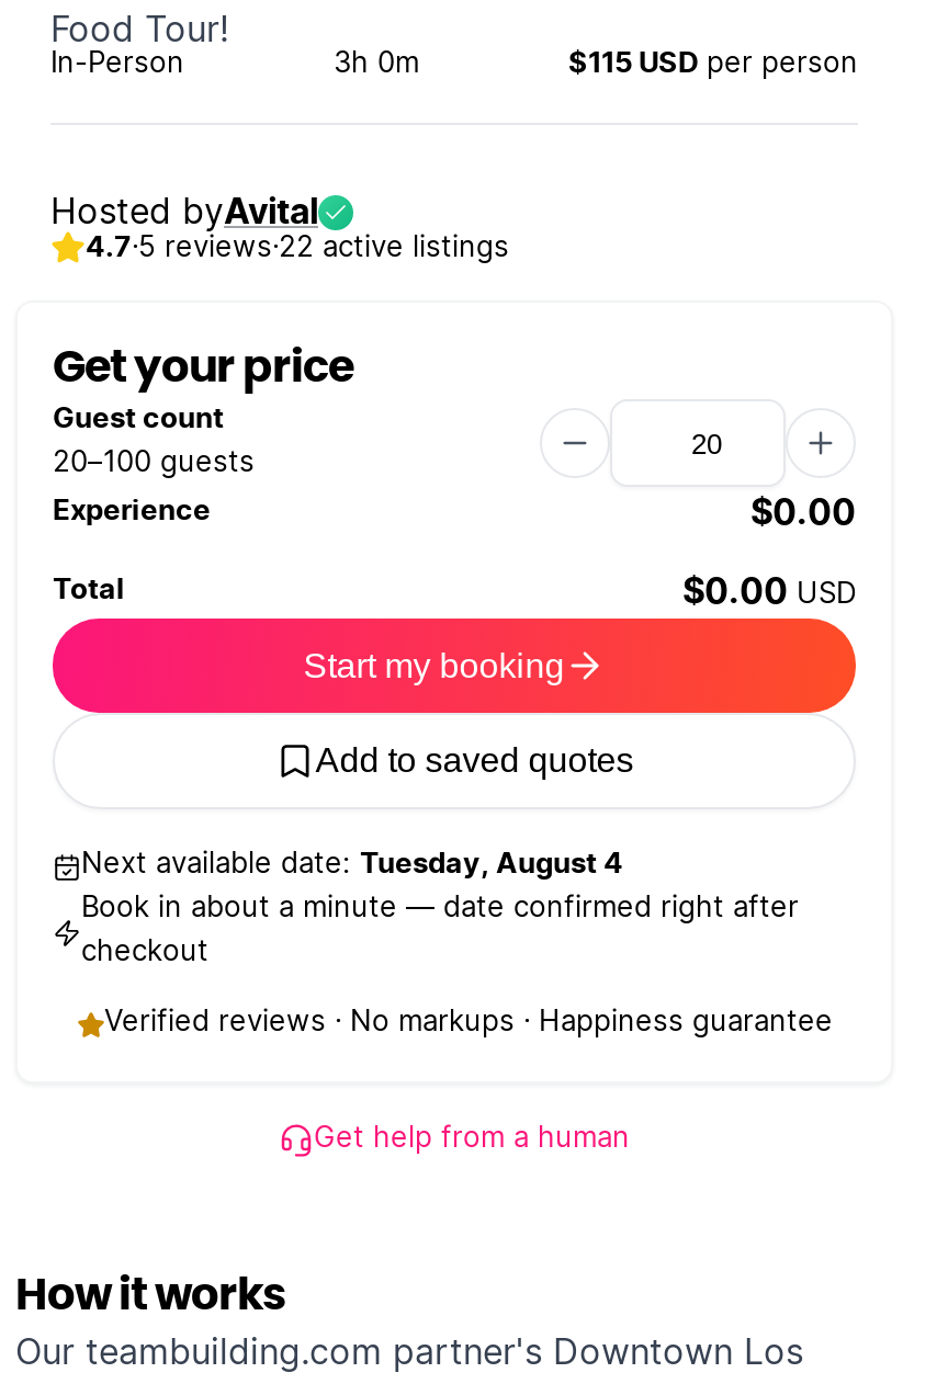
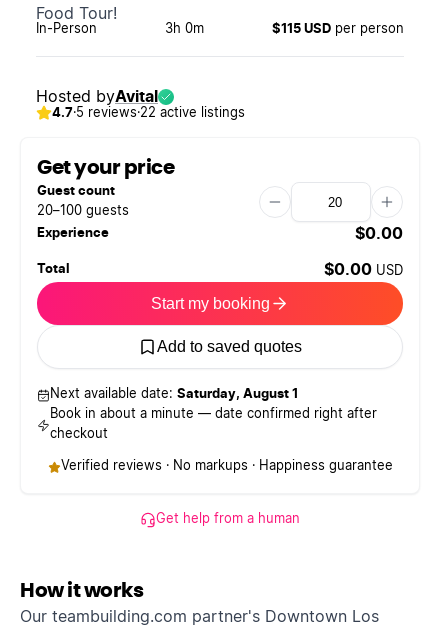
[81,851,623,880] Next available date: Tuesday, August 4 -> [50,388,298,401] Next available date: Saturday, August 1

